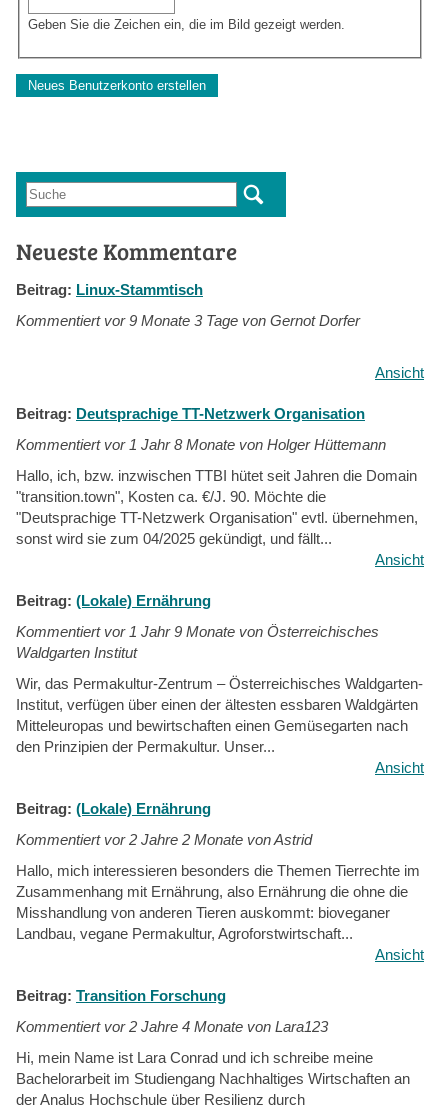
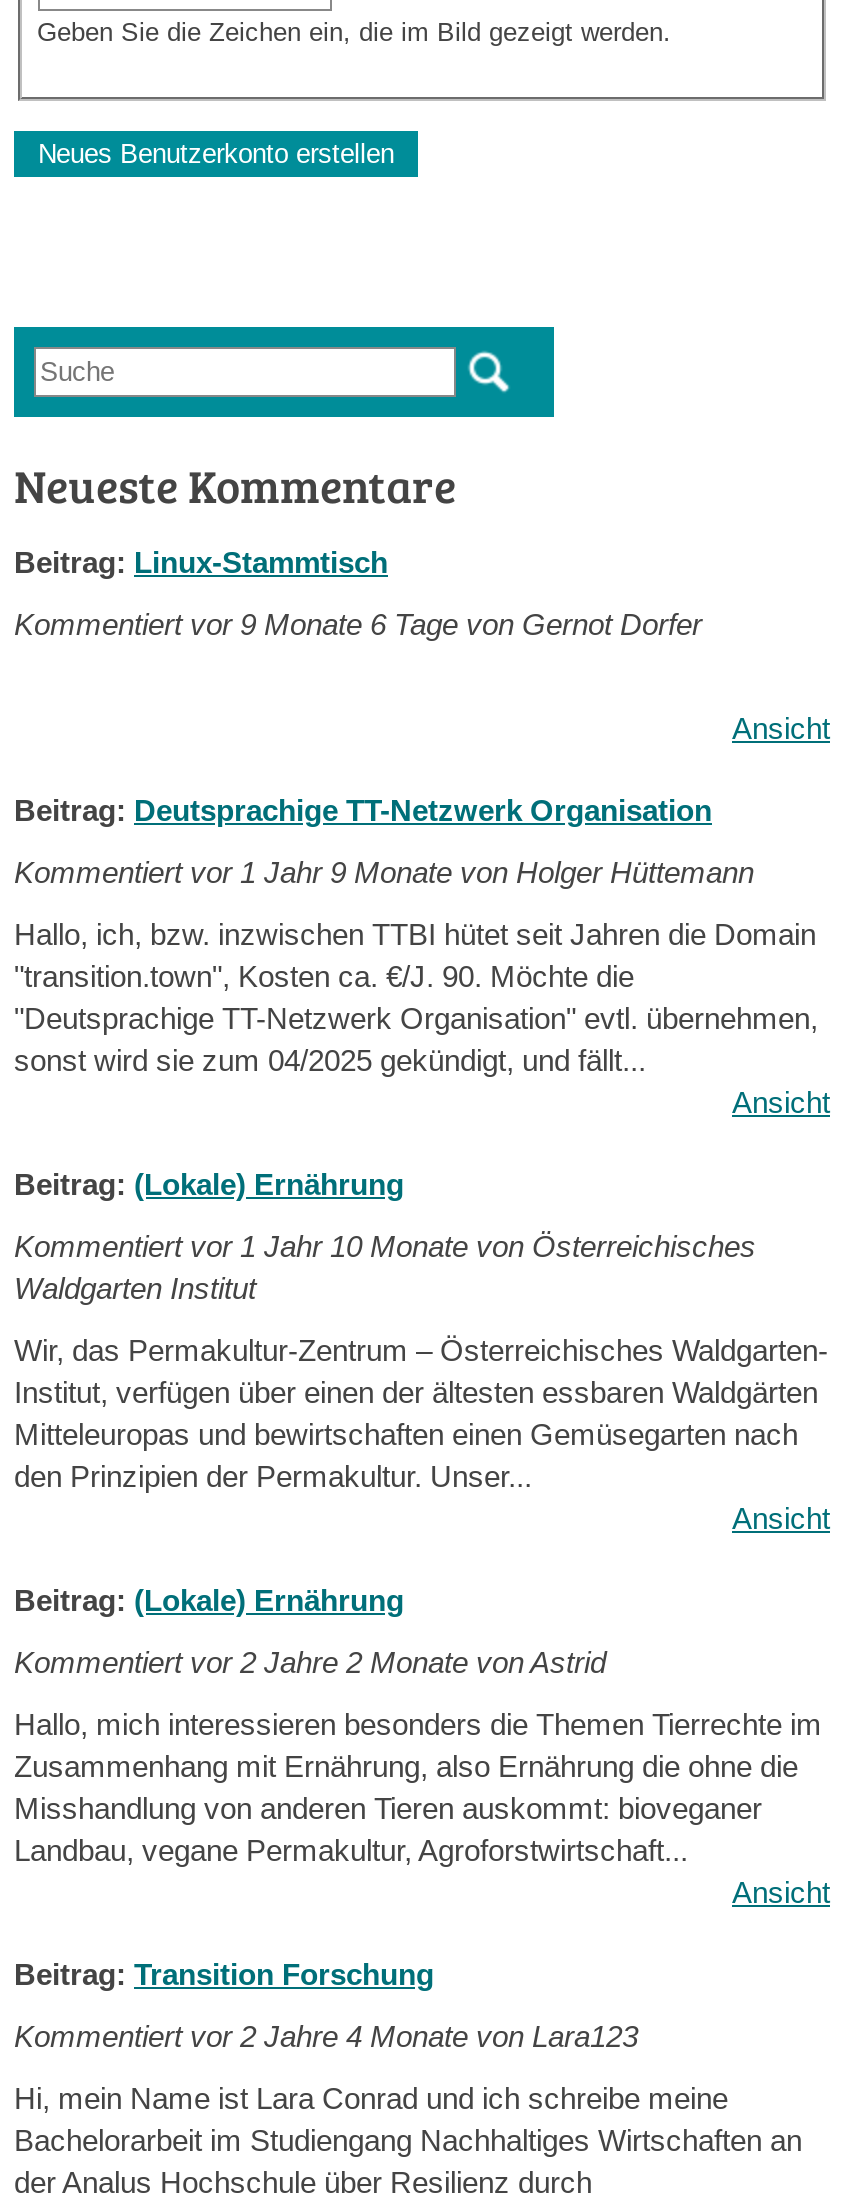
[16,312,360,329] Kommentiert vor 9 Monate 3 Tage von Gernot Dorfer -> [14,607,702,641] Kommentiert vor 9 Monate 6 Tage von Gernot Dorfer
[16,436,386,453] Kommentiert vor 1 Jahr 8 Monate von Holger Hüttemann -> [14,855,754,889] Kommentiert vor 1 Jahr 9 Monate von Holger Hüttemann
[16,623,379,640] Kommentiert vor 1 Jahr 9 Monate von Österreichisches -> [14,1229,756,1263] Kommentiert vor 1 Jahr 10 Monate von Österreichisches

